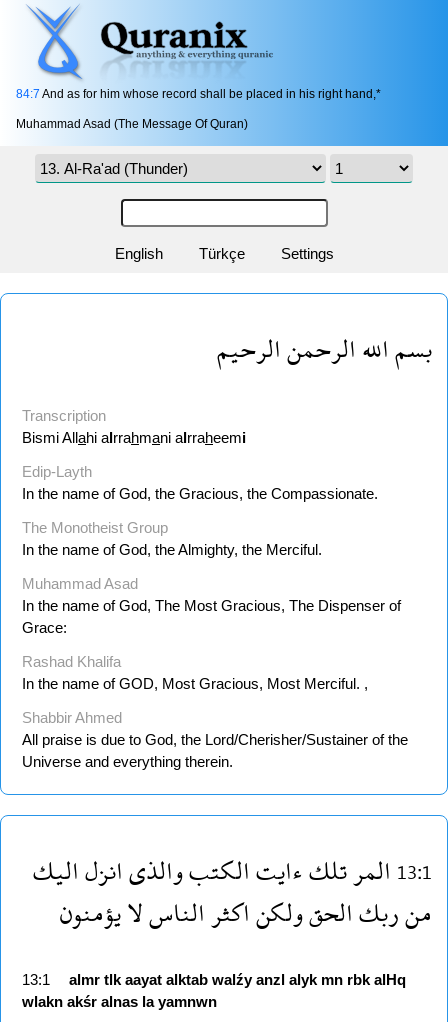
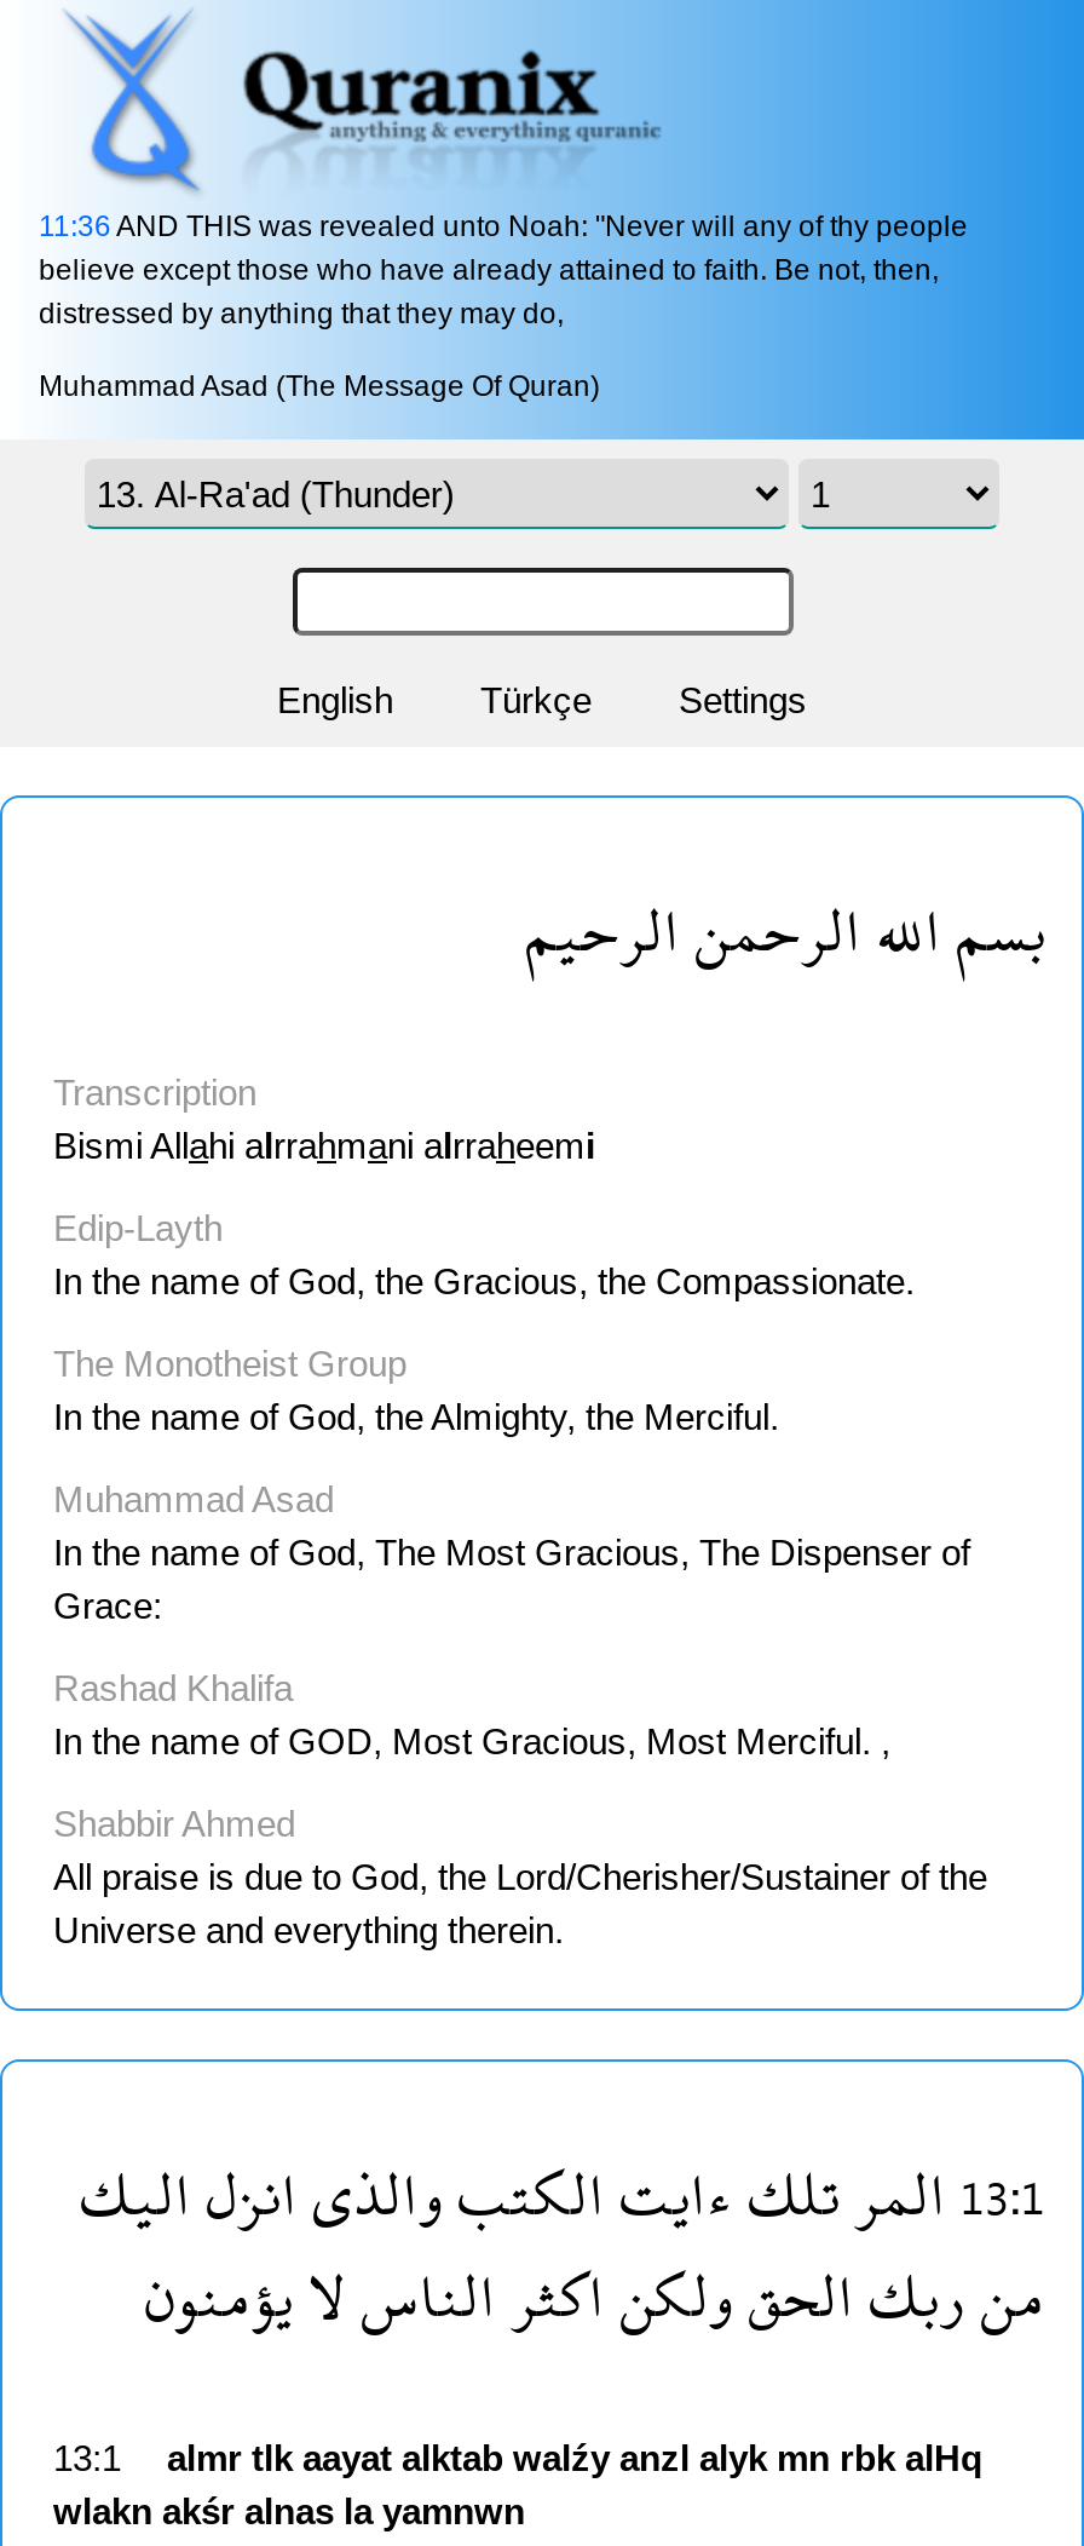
[16,87,381,101] 84:7 And as for him whose record shall be placed in his right hand,* -> [39,210,968,331] 11:36 AND THIS was revealed unto Noah: "Never will any of thy people | believe except those who have already attained to faith. Be not, then, | distressed by anything that they may do,

